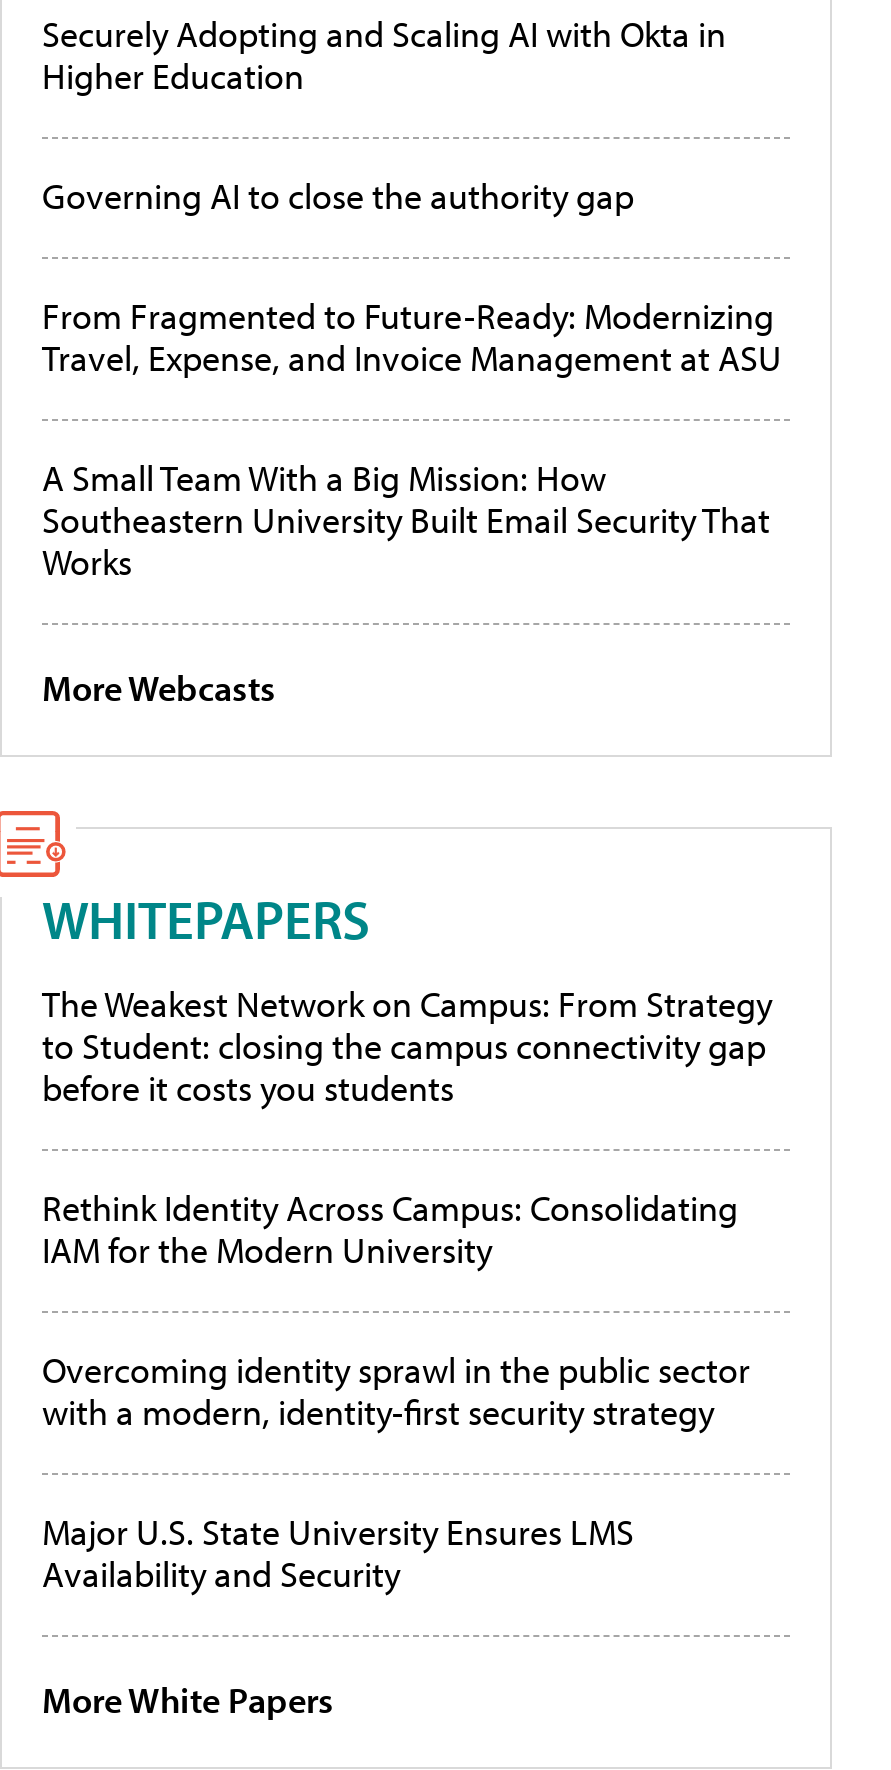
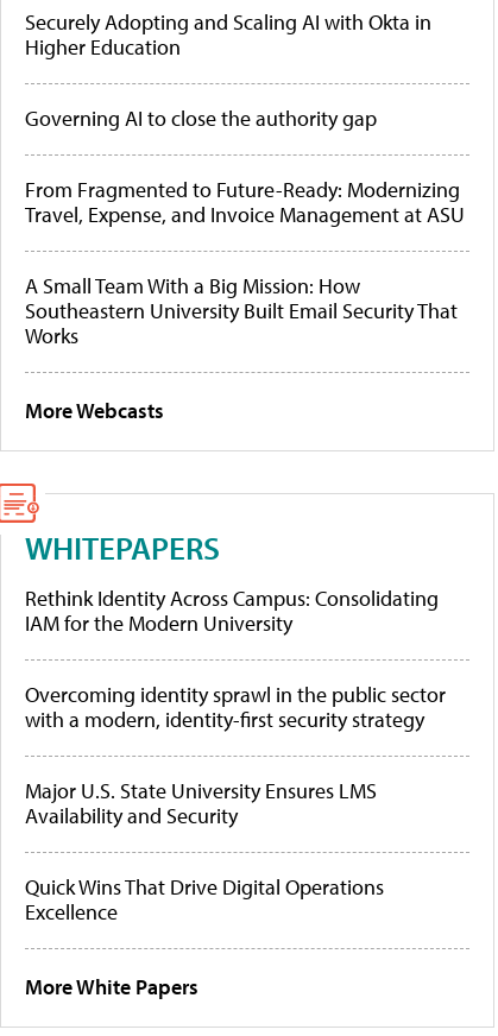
[42,982,772,1112] The Weakest Network on Campus: From Strategy | to Student: closing the campus connectivity gap | before it costs you students -> none
moved [42,1186,750,1598] -> [25,585,446,830]: Rethink Identity Across Campus: Consolidating | IAM for the Modern University | Overcoming identity sprawl in the public sector | with a modern, identity-first security strategy | Major U.S. State University Ensures LMS | Availability and Security
none -> [25,874,384,926] Quick Wins That Drive Digital Operations | Excellence

